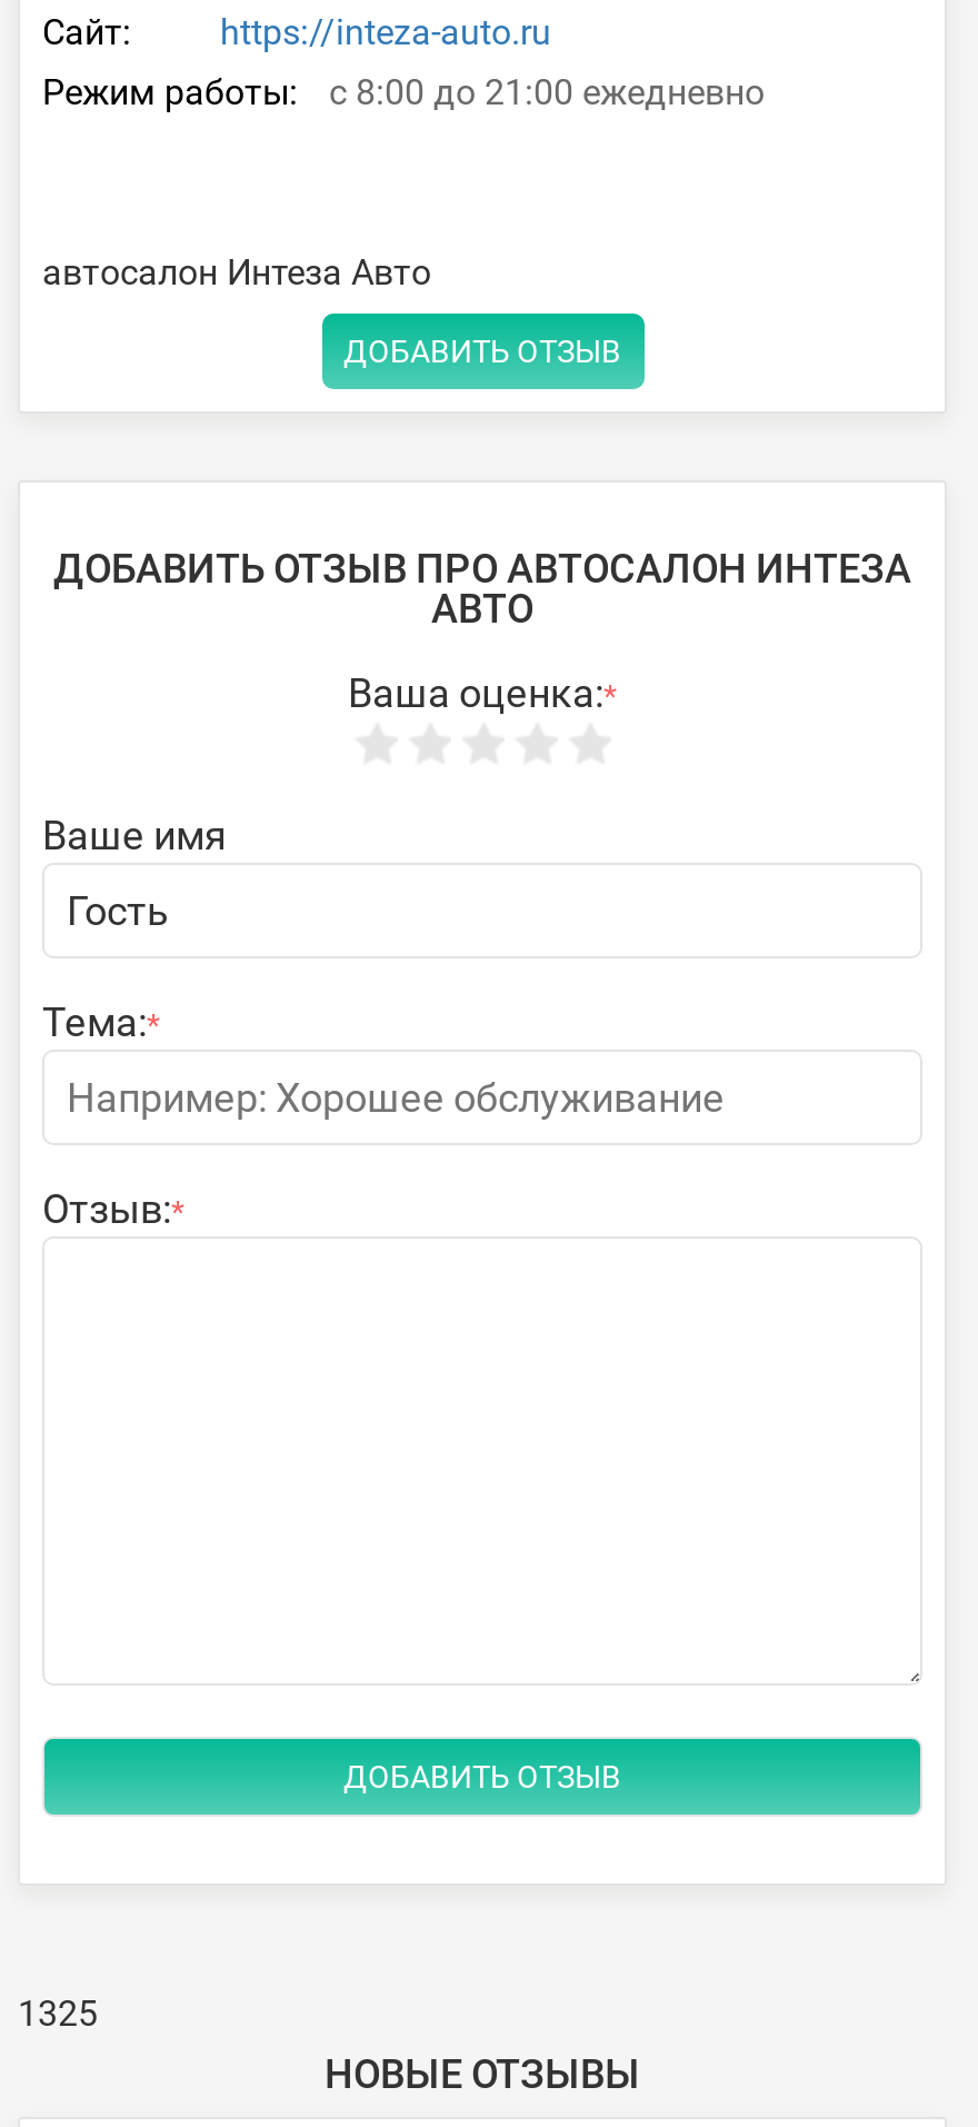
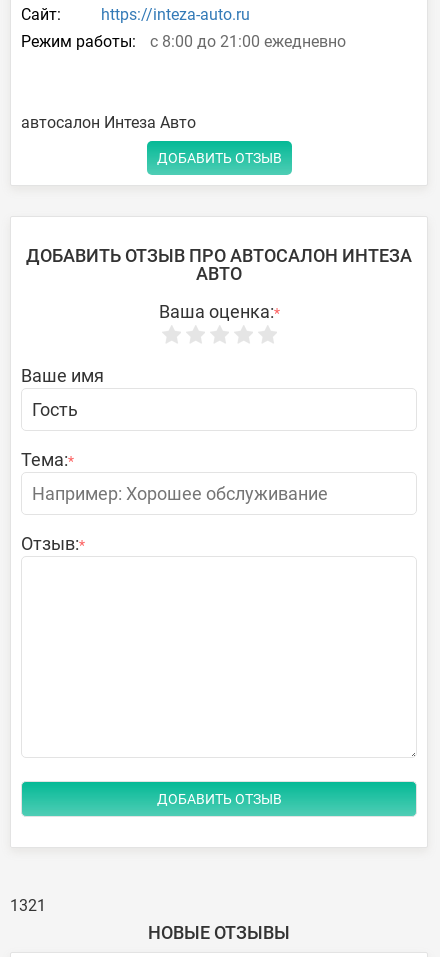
[18,1992,98,2035] 1325 -> [10,896,46,915] 1321

